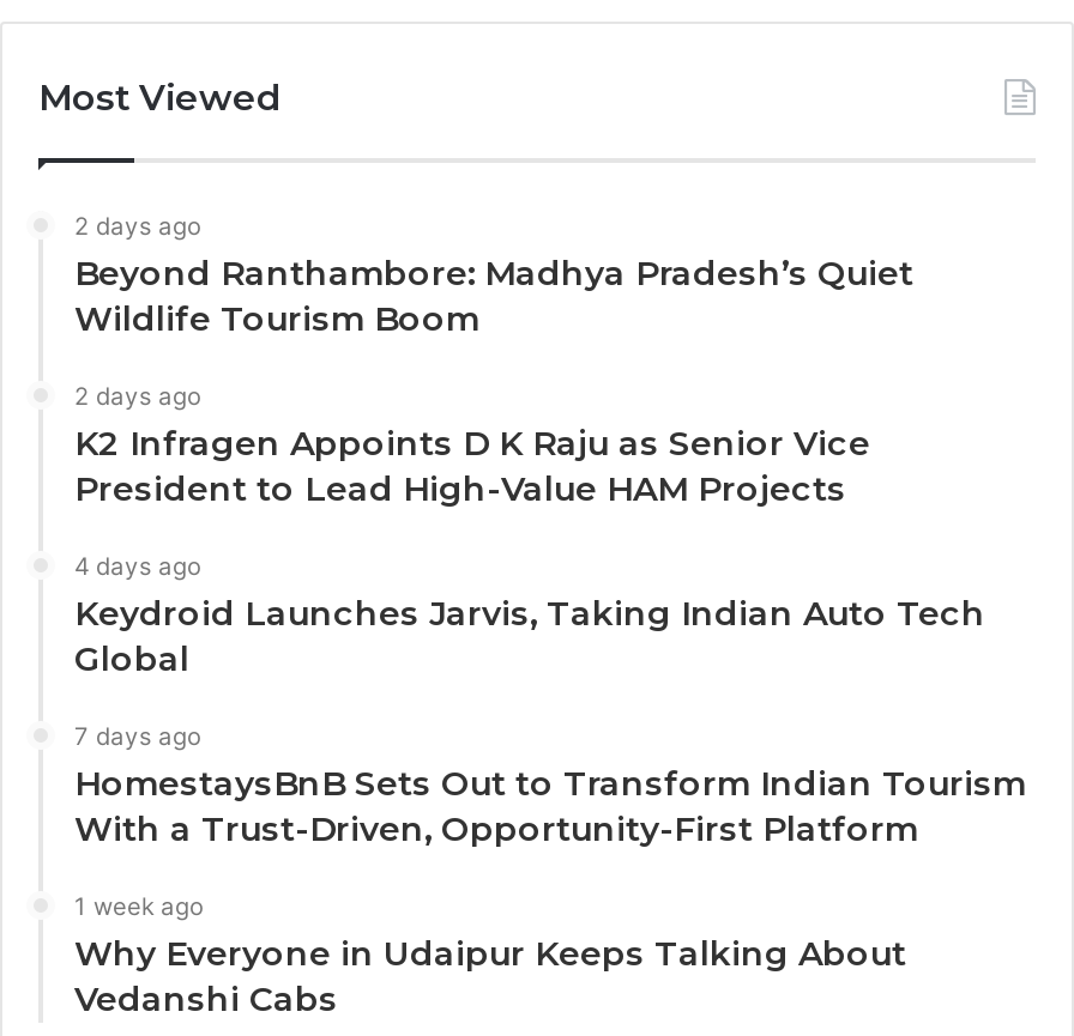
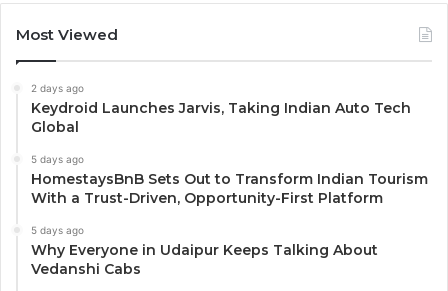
[74,252,913,580] Beyond Ranthambore: Madhya Pradesh’s Quiet | Wildlife Tourism Boom | 2 days ago | K2 Infragen Appoints D K Raju as Senior Vice | President to Lead High-Value HAM Projects | 4 days ago -> none
[74,722,201,750] 7 days ago -> [31,153,84,165] 5 days ago
[74,892,204,921] 1 week ago -> [31,224,84,236] 5 days ago

